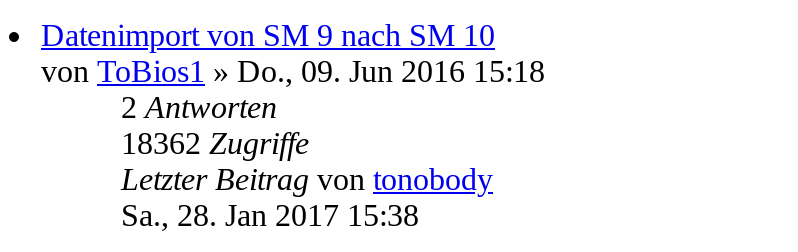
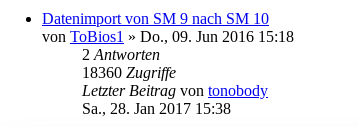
[121,126,309,160] 18362 Zugriffe -> [82,64,176,81] 18360 Zugriffe

